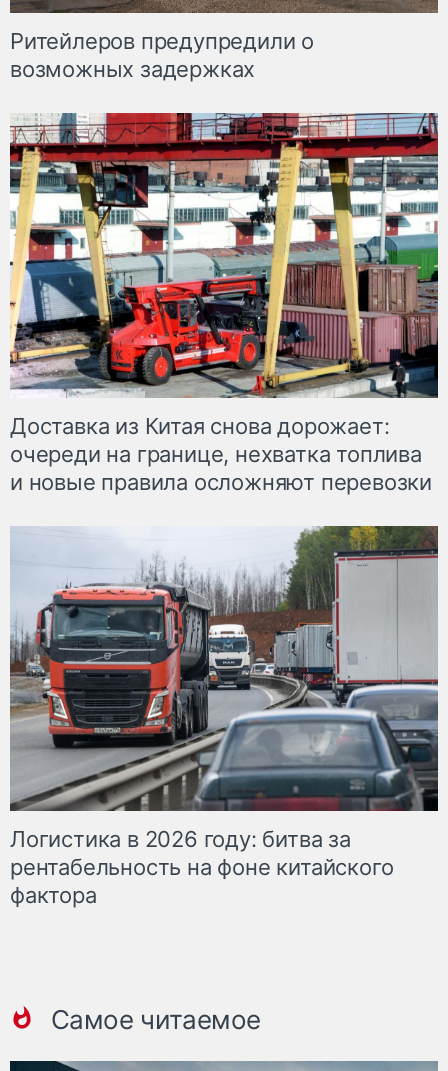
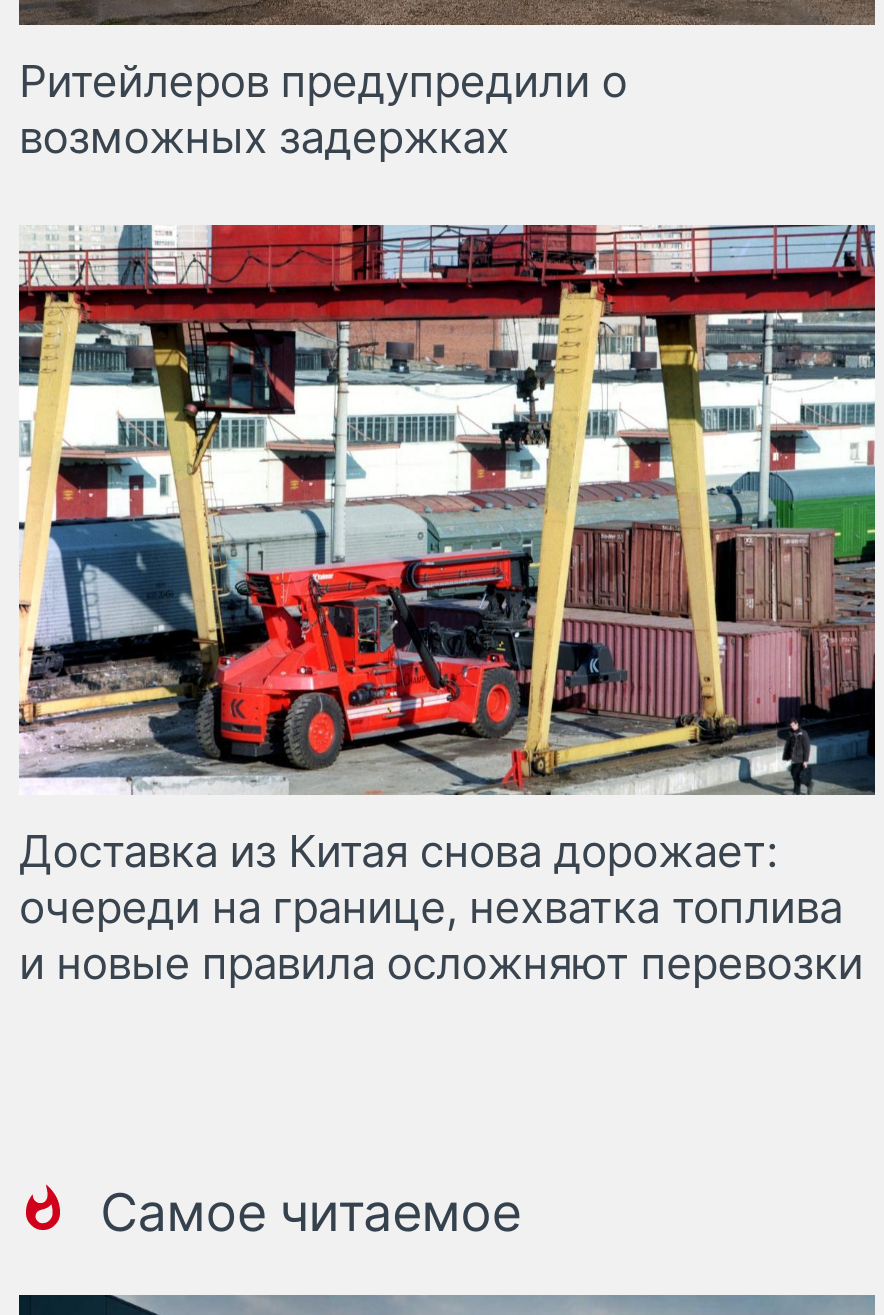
[9,525,439,908] [image] | Логистика в 2026 году: битва за | рентабельность на фоне китайского | фактора -> none

